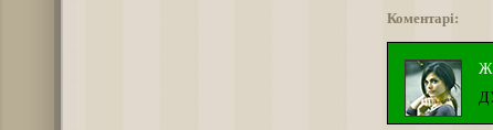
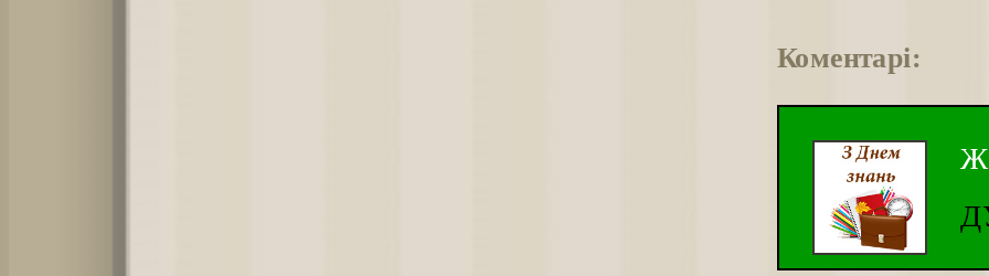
[405,59,462,117] [image] -> [812,140,927,255] [image]

